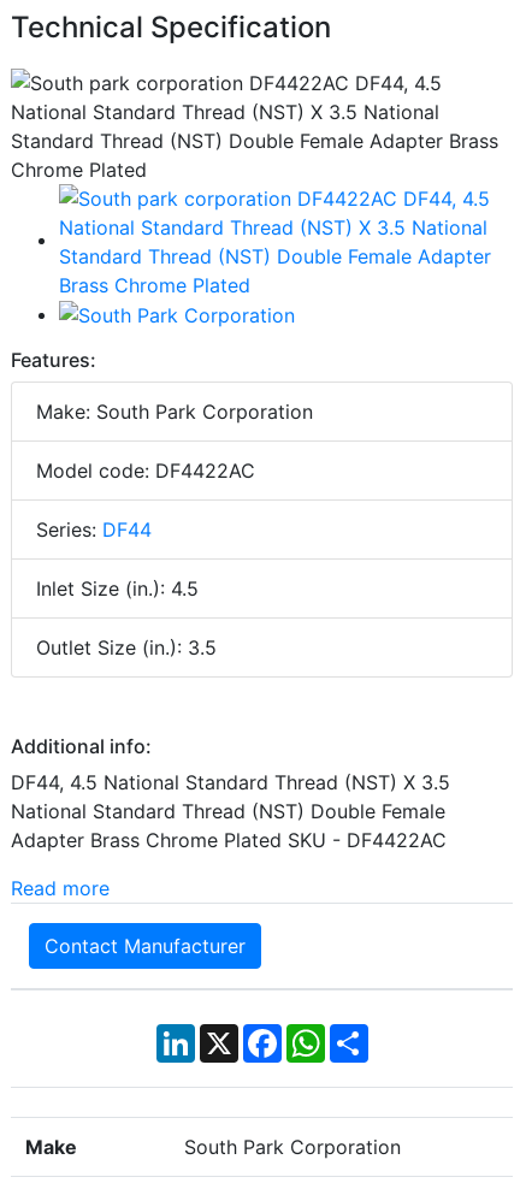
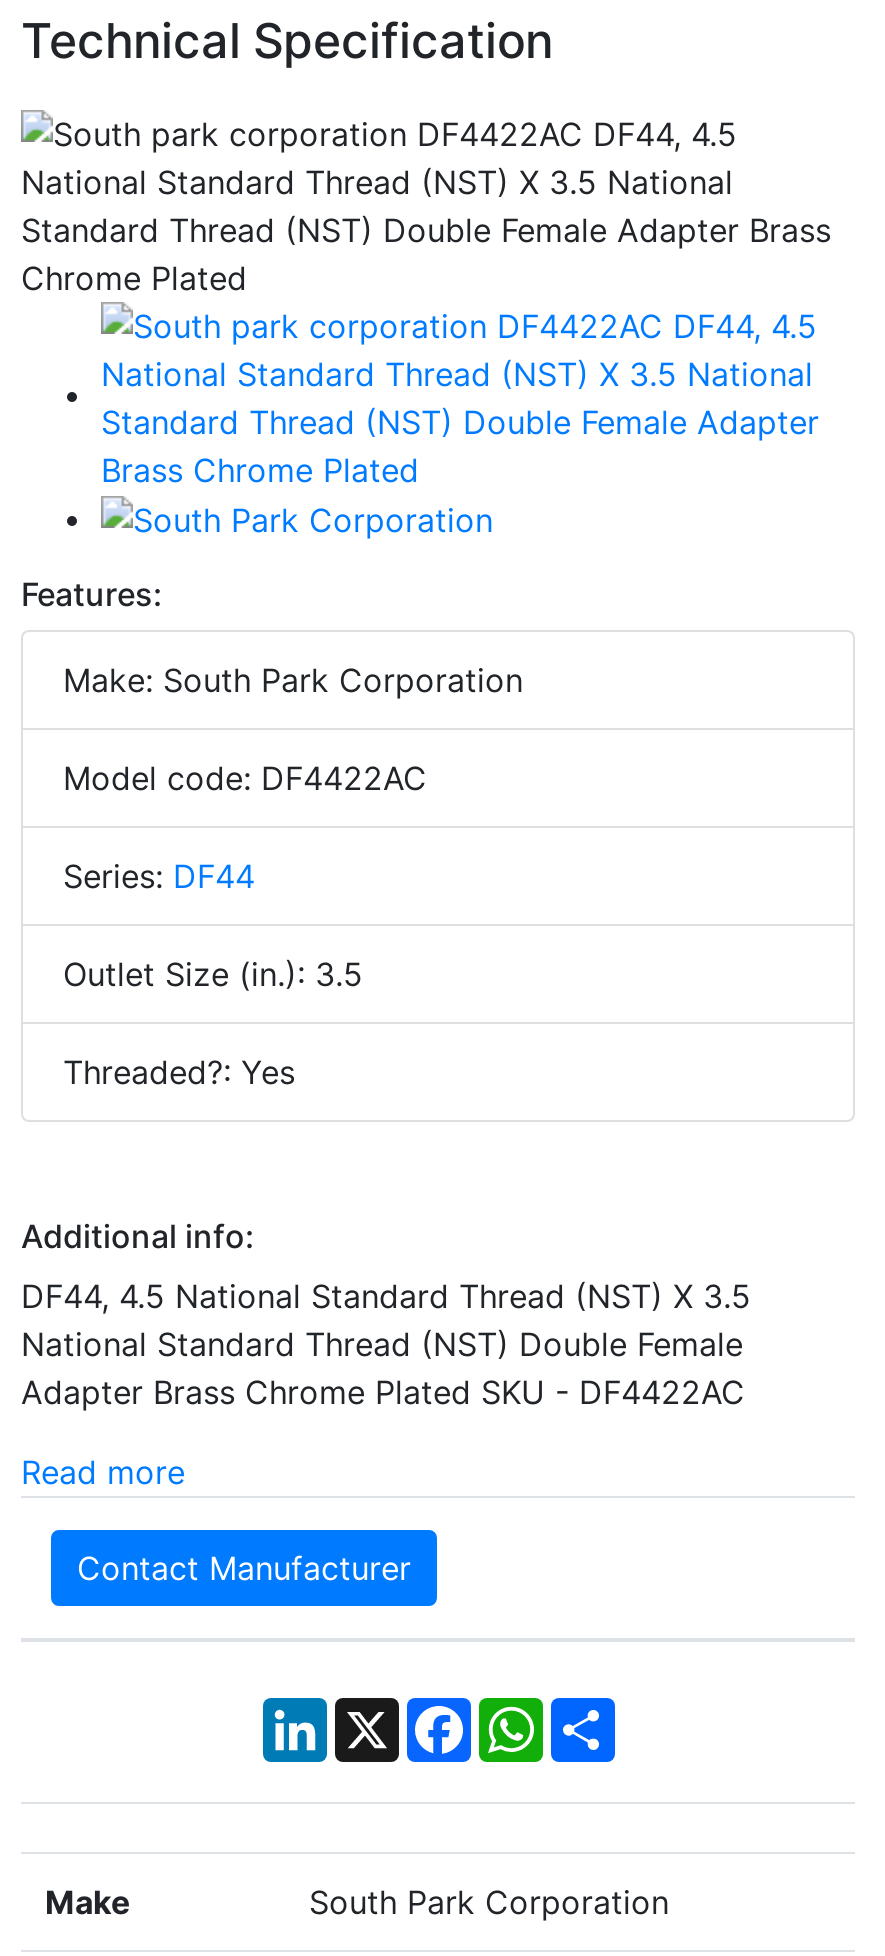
[36,577,199,601] Inlet Size (in.): 4.5 -> none
moved [36,636,217,660] -> [63,954,363,994]: Outlet Size (in.): 3.5
none -> [63,1052,295,1092] Threaded?: Yes

